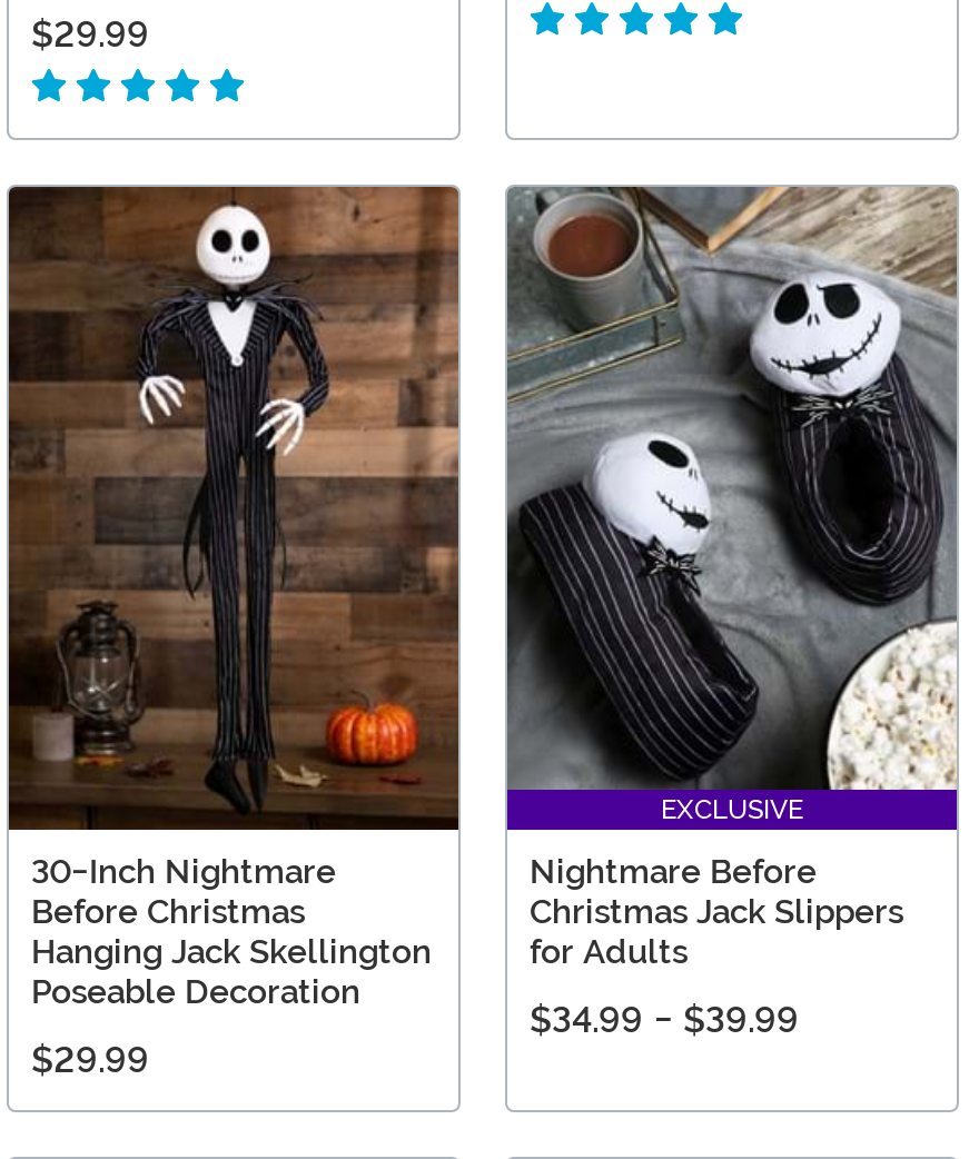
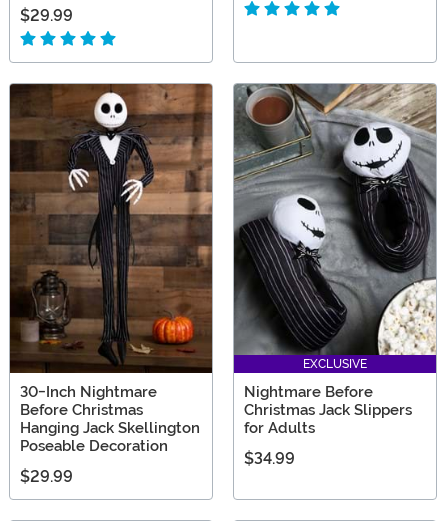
[530,998,799,1041] $34.99 - $39.99 -> [244,449,295,468] $34.99

